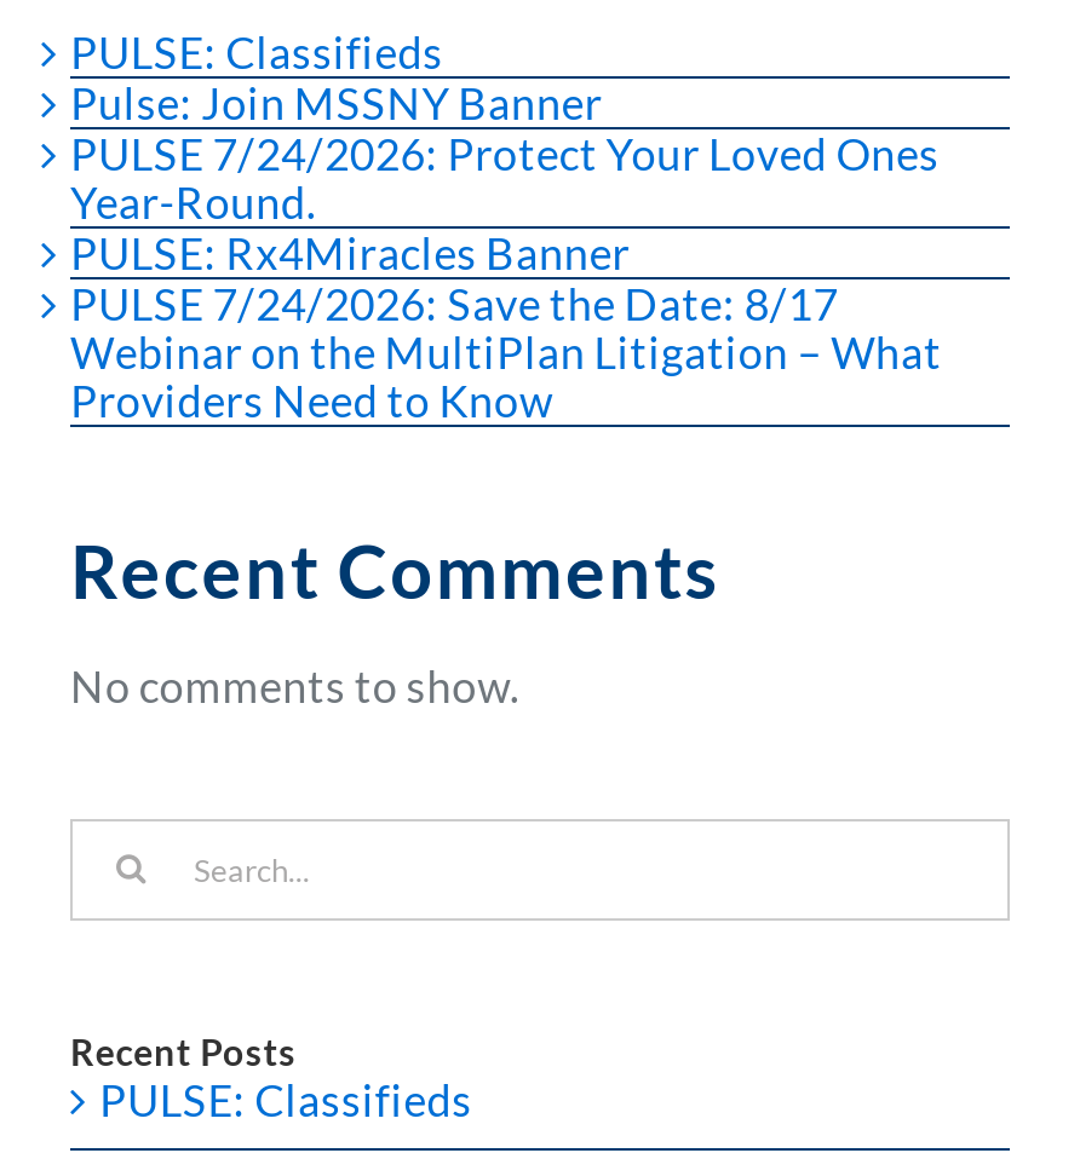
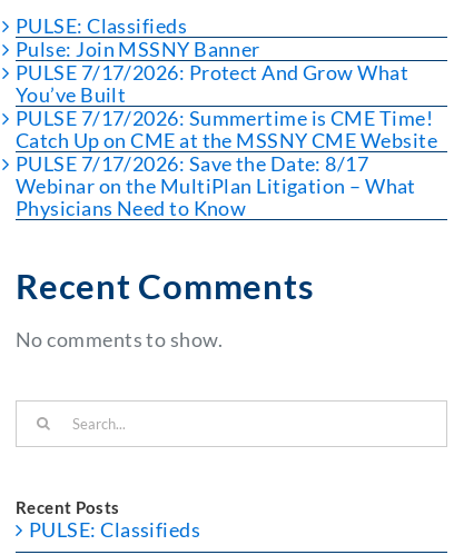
[70,128,940,332] PULSE 7/24/2026: Protect Your Loved Ones | Year-Round. | PULSE: Rx4Miracles Banner | PULSE 7/24/2026: Save the Date: 8/17 -> [16,61,437,176] PULSE 7/17/2026: Protect And Grow What | You’ve Built | PULSE 7/17/2026: Summertime is CME Time! | Catch Up on CME at the MSSNY CME Website | PULSE 7/17/2026: Save the Date: 8/17
[70,375,554,428] Providers Need to Know -> [16,196,246,221] Physicians Need to Know

